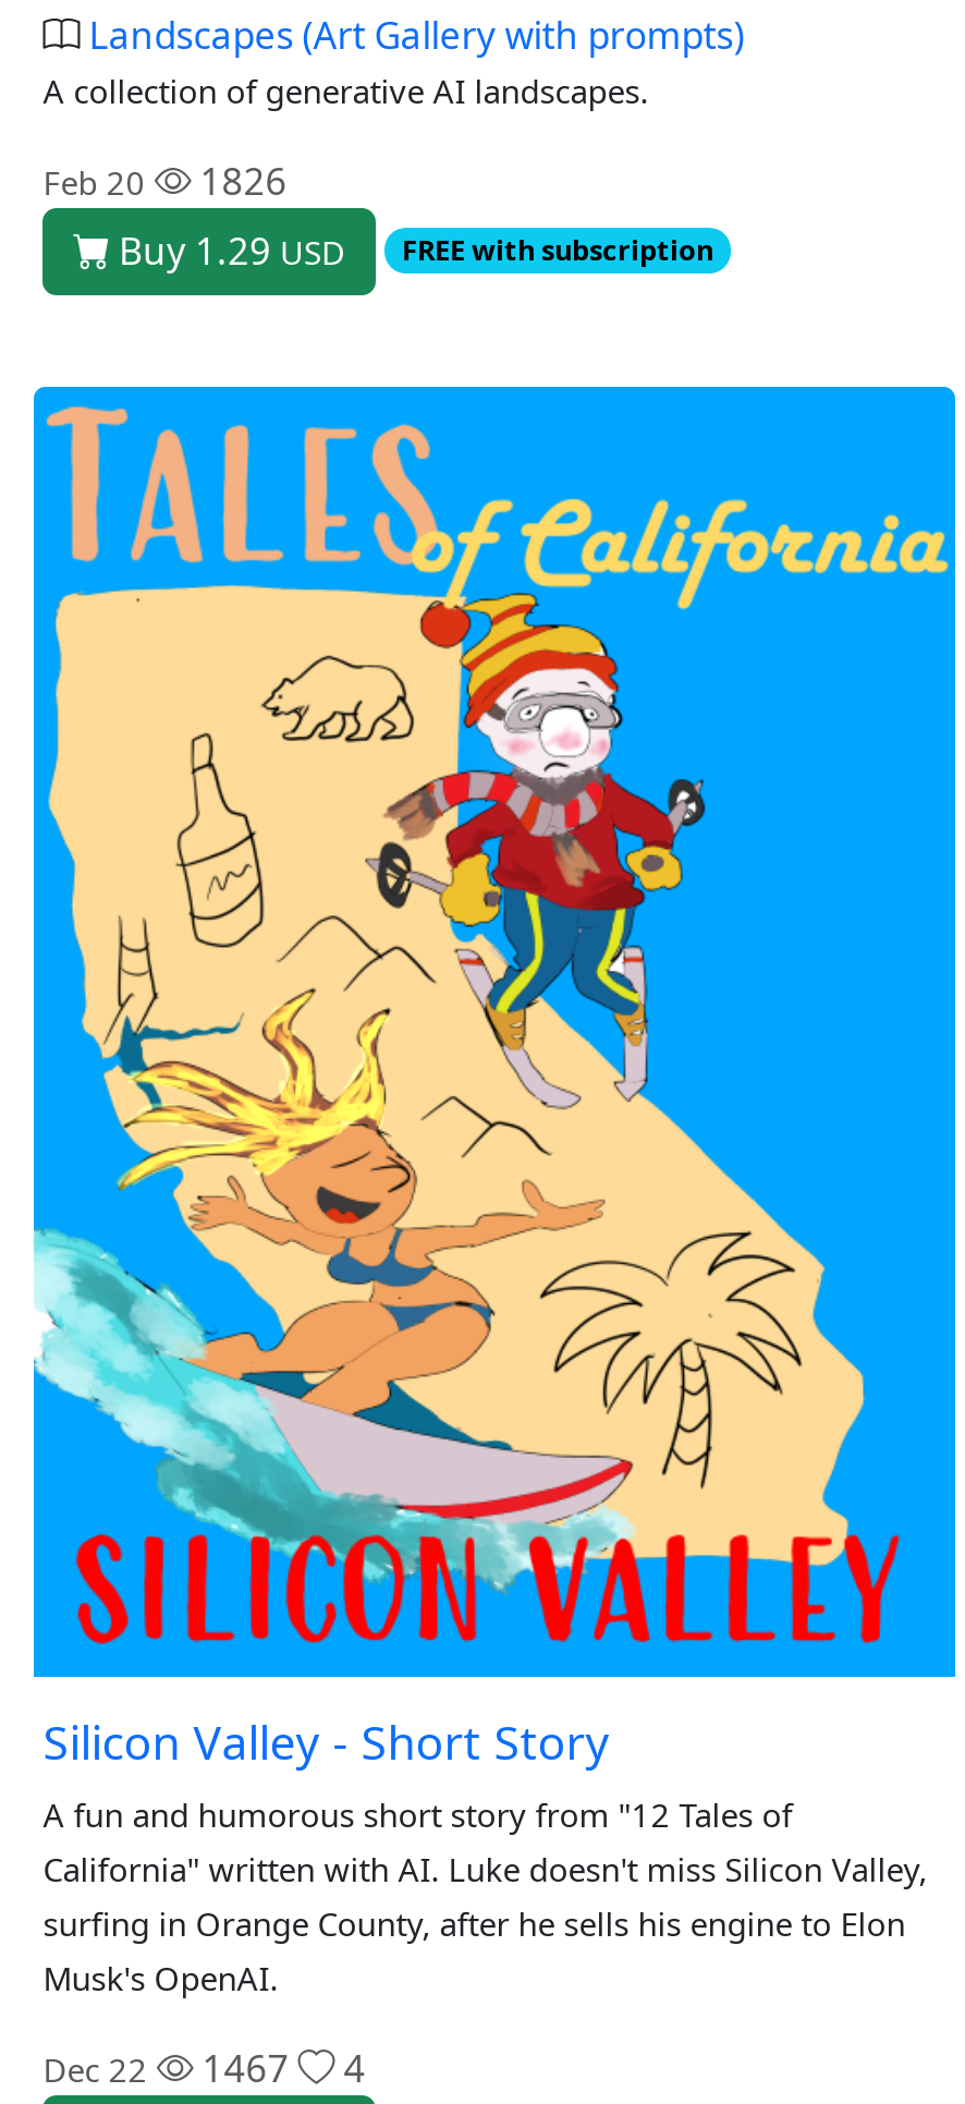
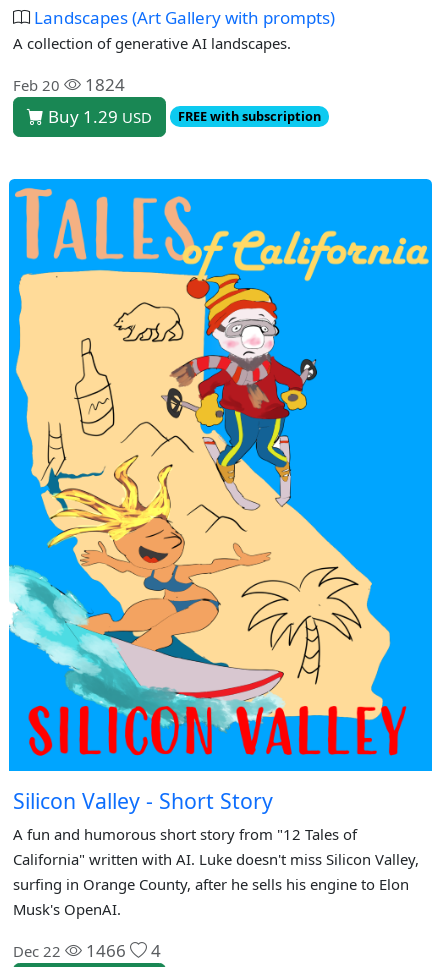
[43,155,287,205] Feb 20 1826 -> [13,73,125,96] Feb 20 1824
[43,2043,365,2093] Dec 22 1467 4 -> [13,939,161,962] Dec 22 1466 4

